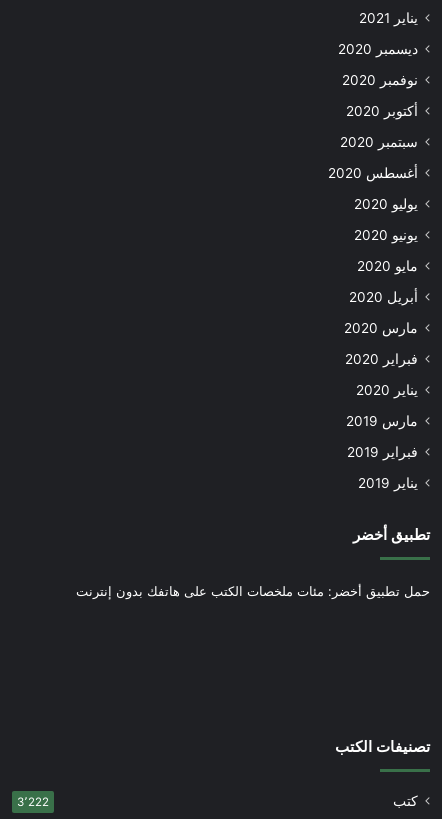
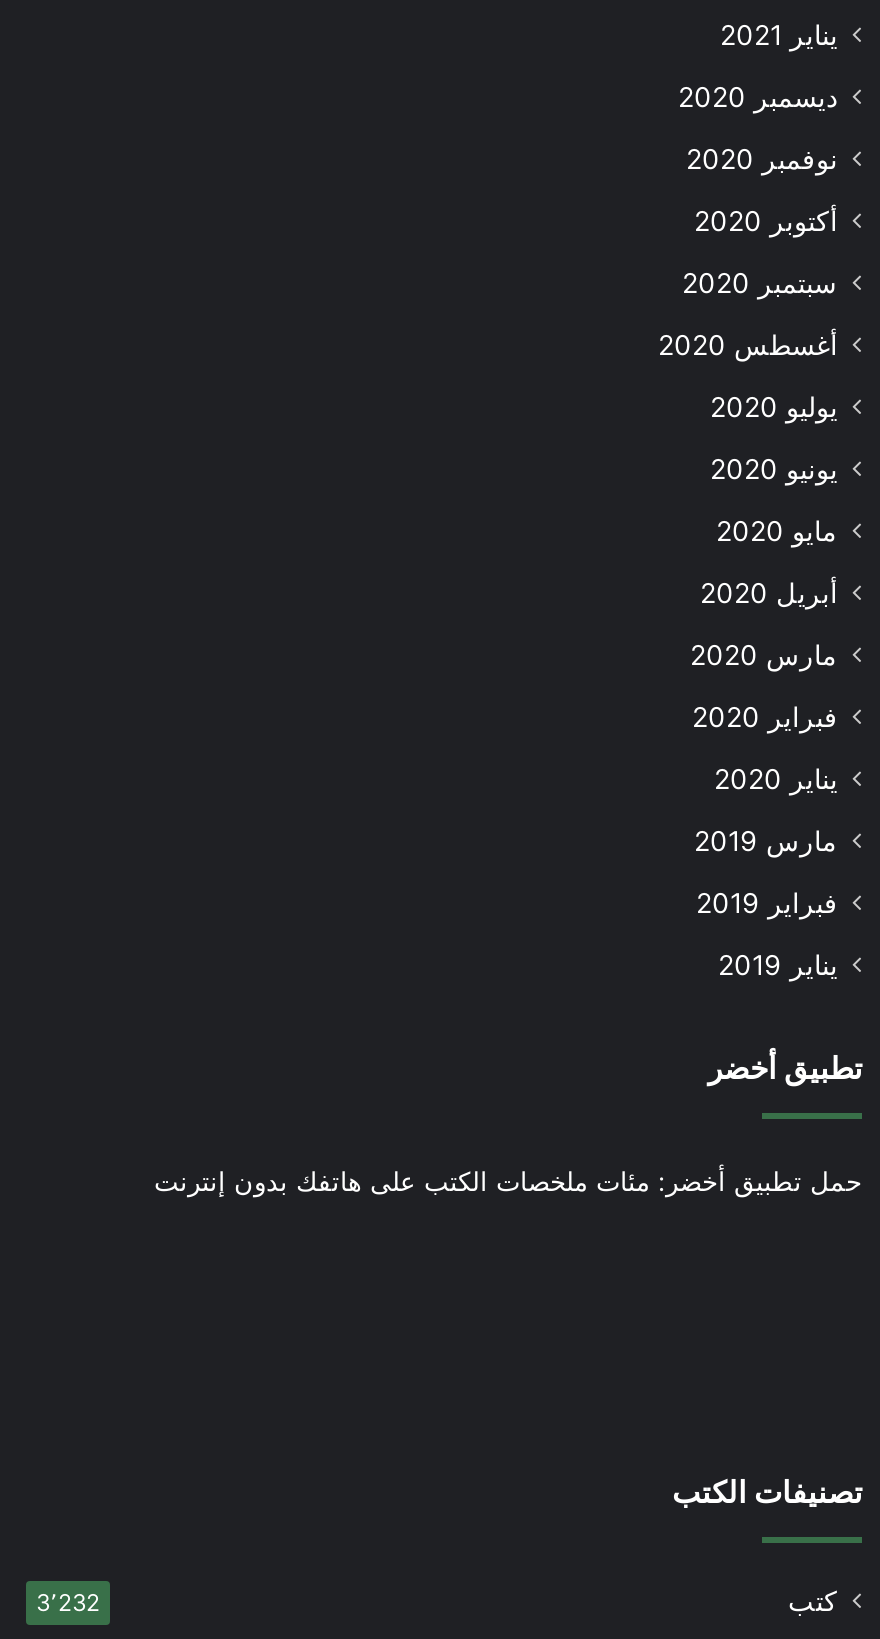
[17,795,49,809] 3٬222 -> [36,1589,100,1617] 3٬232

